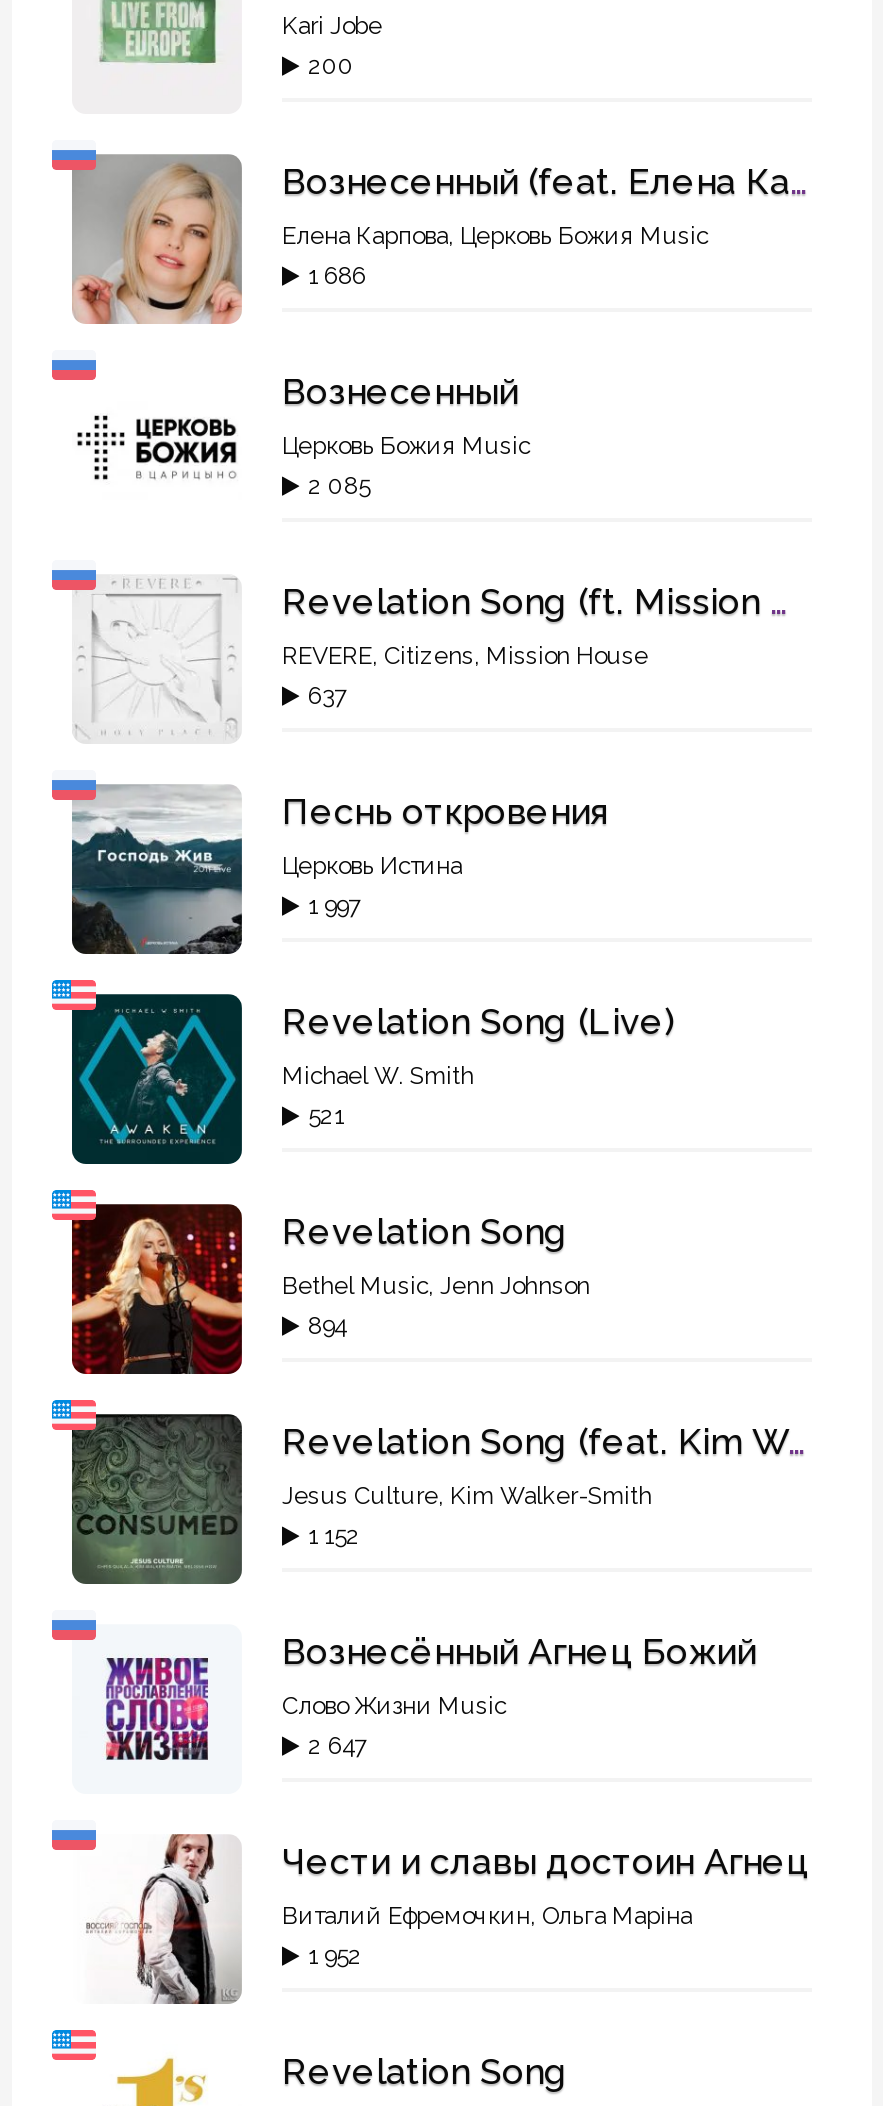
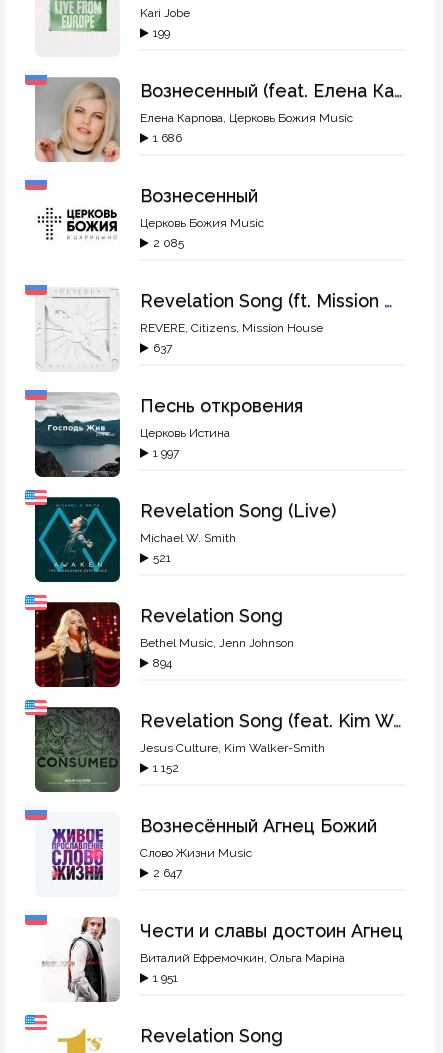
[308,52,354,80] 200 -> [153,26,170,40] 199
[308,1942,362,1970] 1 952 -> [153,971,178,985] 1 951

